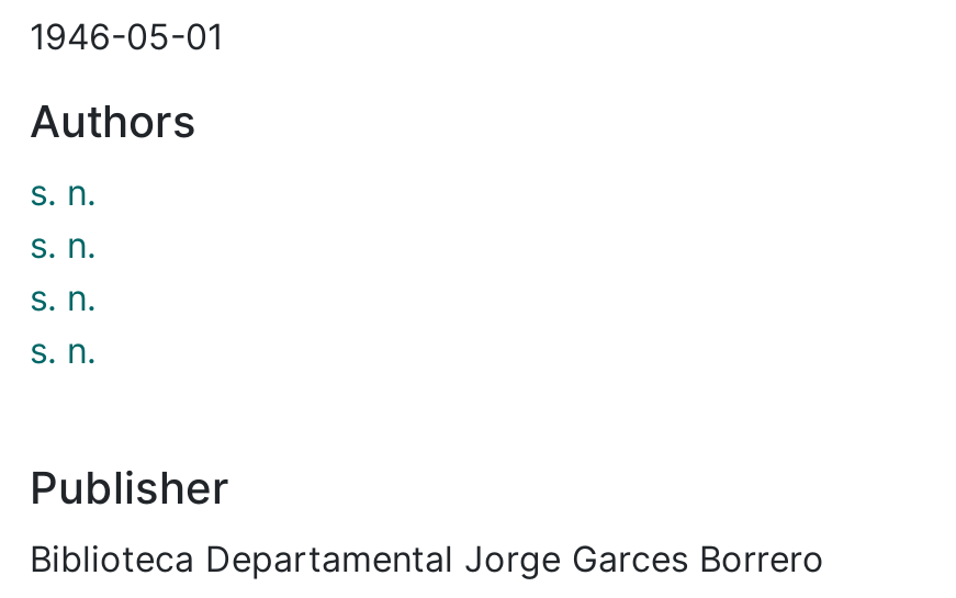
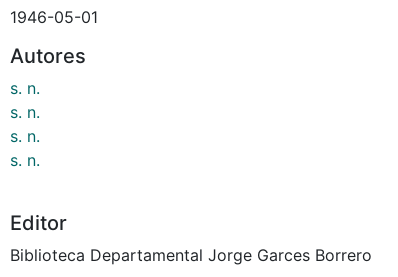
[30,95,196,147] Authors -> [10,44,86,68] Autores
[30,461,229,514] Publisher -> [10,211,67,235] Editor

